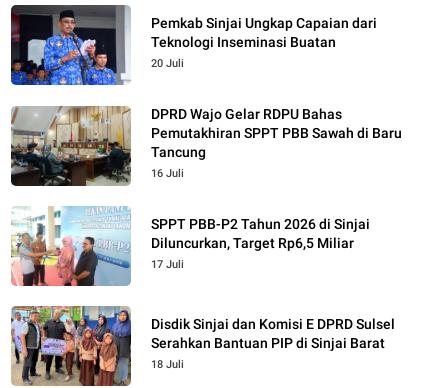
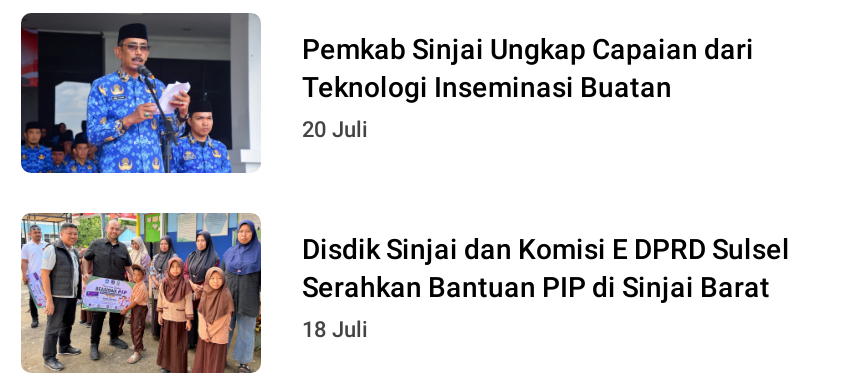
[10,106,402,271] [image] | DPRD Wajo Gelar RDPU Bahas | Pemutakhiran SPPT PBB Sawah di Baru | Tancung | 16 Juli | SPPT PBB-P2 Tahun 2026 di Sinjai | Diluncurkan, Target Rp6,5 Miliar | 17 Juli -> none
[11,206,131,287] [image] -> none

